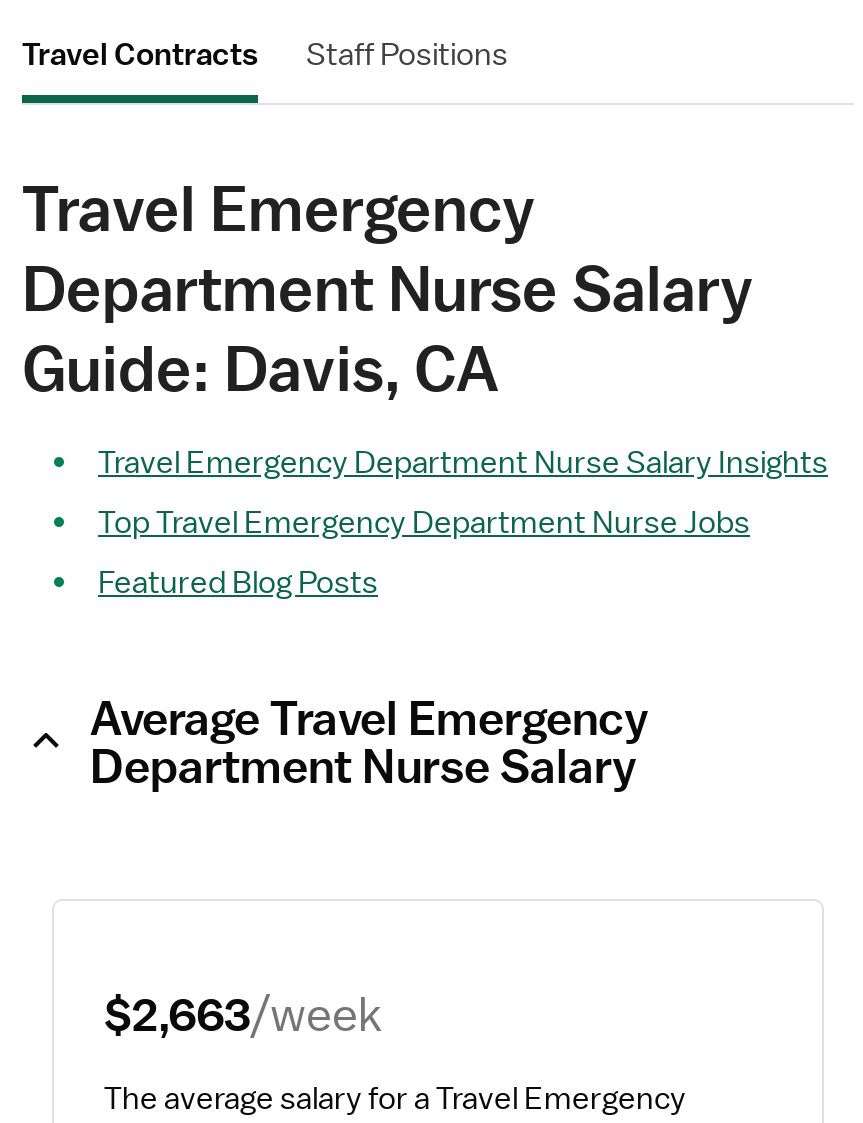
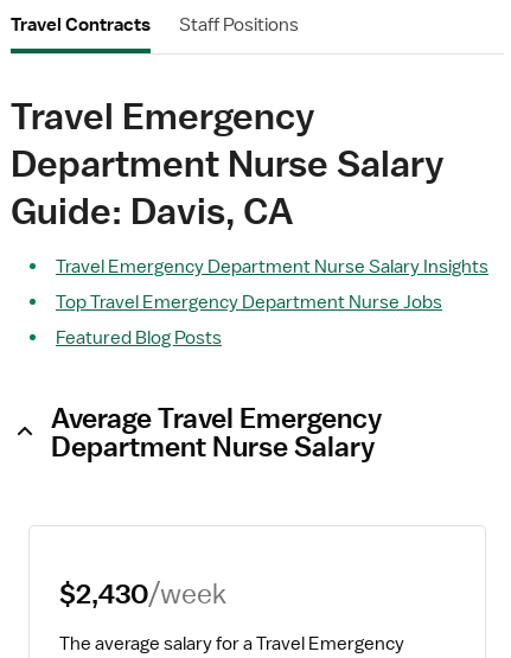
[104,985,382,1041] $2,663/week -> [59,576,226,609] $2,430/week

